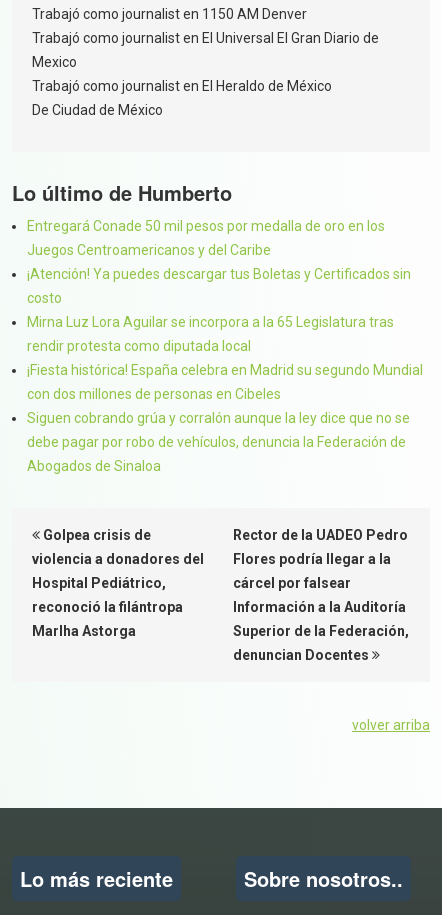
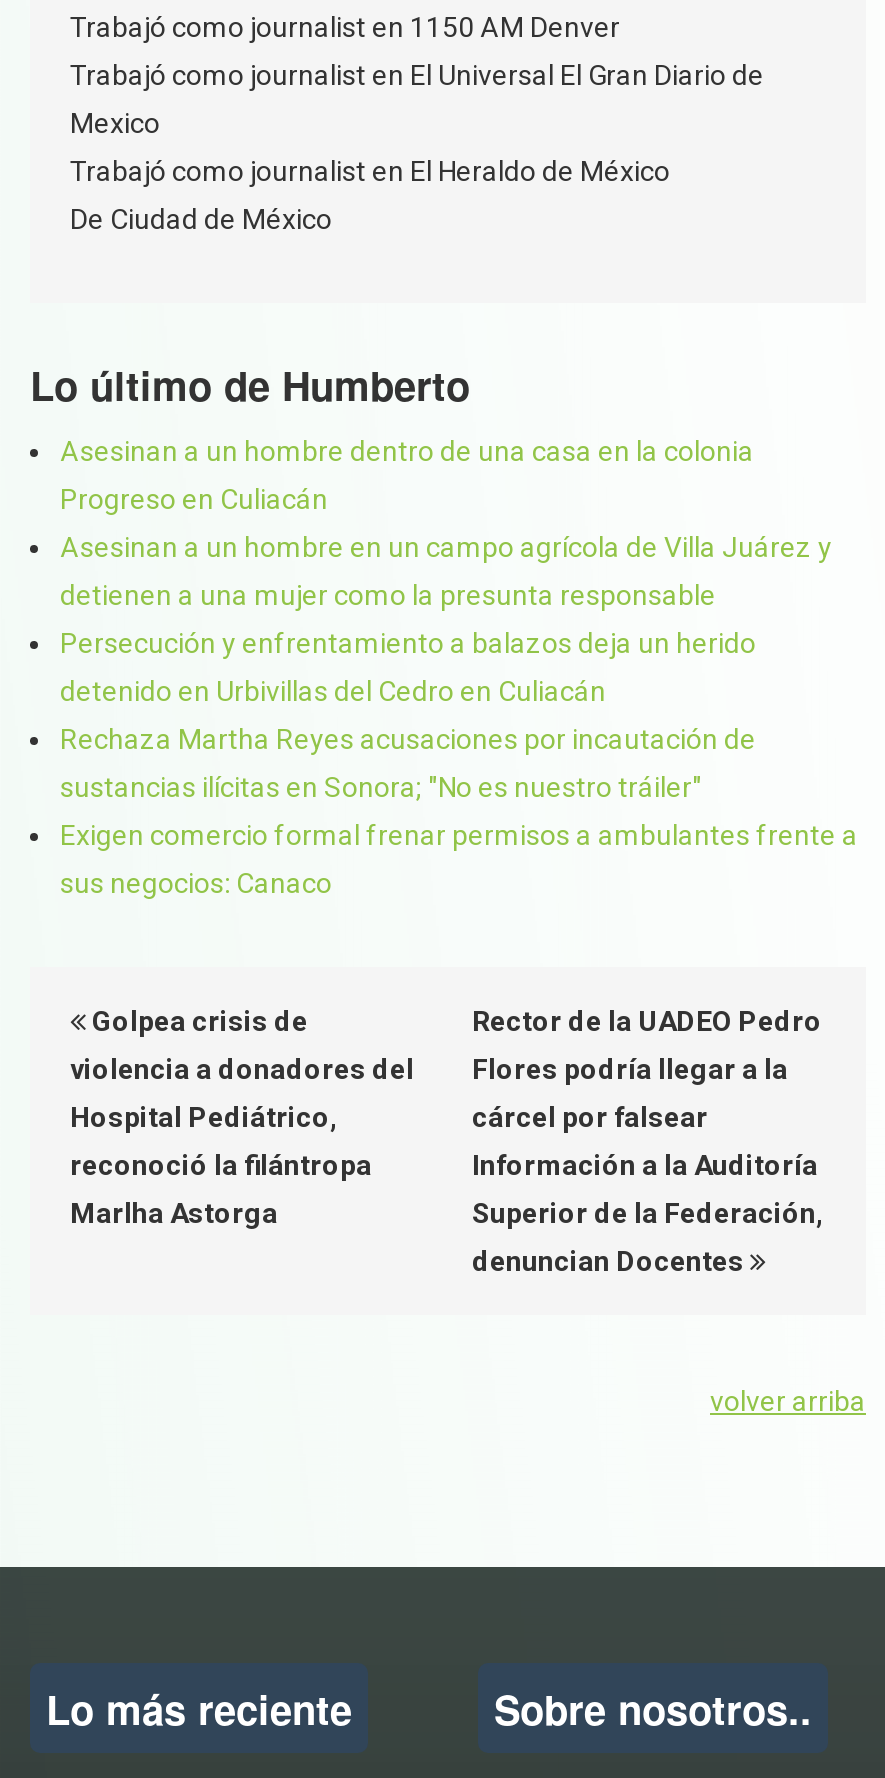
[27,218,423,474] Entregará Conade 50 mil pesos por medalla de oro en los | Juegos Centroamericanos y del Caribe | ¡Atención! Ya puedes descargar tus Boletas y Certificados sin | costo | Mirna Luz Lora Aguilar se incorpora a la 65 Legislatura tras | rendir protesta como diputada local | ¡Fiesta histórica! España celebra en Madrid su segundo Mundial | con dos millones de personas en Cibeles | Siguen cobrando grúa y corralón aunque la ley dice que no se | debe pagar por robo de vehículos, denuncia la Federación de | Abogados de Sinaloa -> [60,436,858,900] Asesinan a un hombre dentro de una casa en la colonia | Progreso en Culiacán | Asesinan a un hombre en un campo agrícola de Villa Juárez y | detienen a una mujer como la presunta responsable | Persecución y enfrentamiento a balazos deja un herido | detenido en Urbivillas del Cedro en Culiacán | Rechaza Martha Reyes acusaciones por incautación de | sustancias ilícitas en Sonora; "No es nuestro tráiler" | Exigen comercio formal frenar permisos a ambulantes frente a | sus negocios: Canaco

